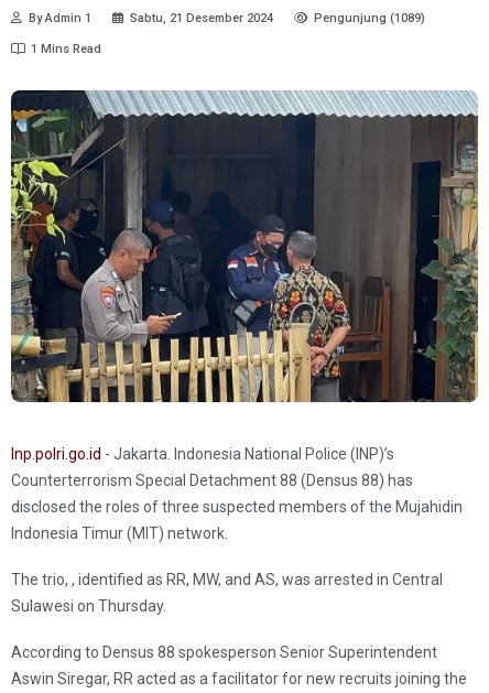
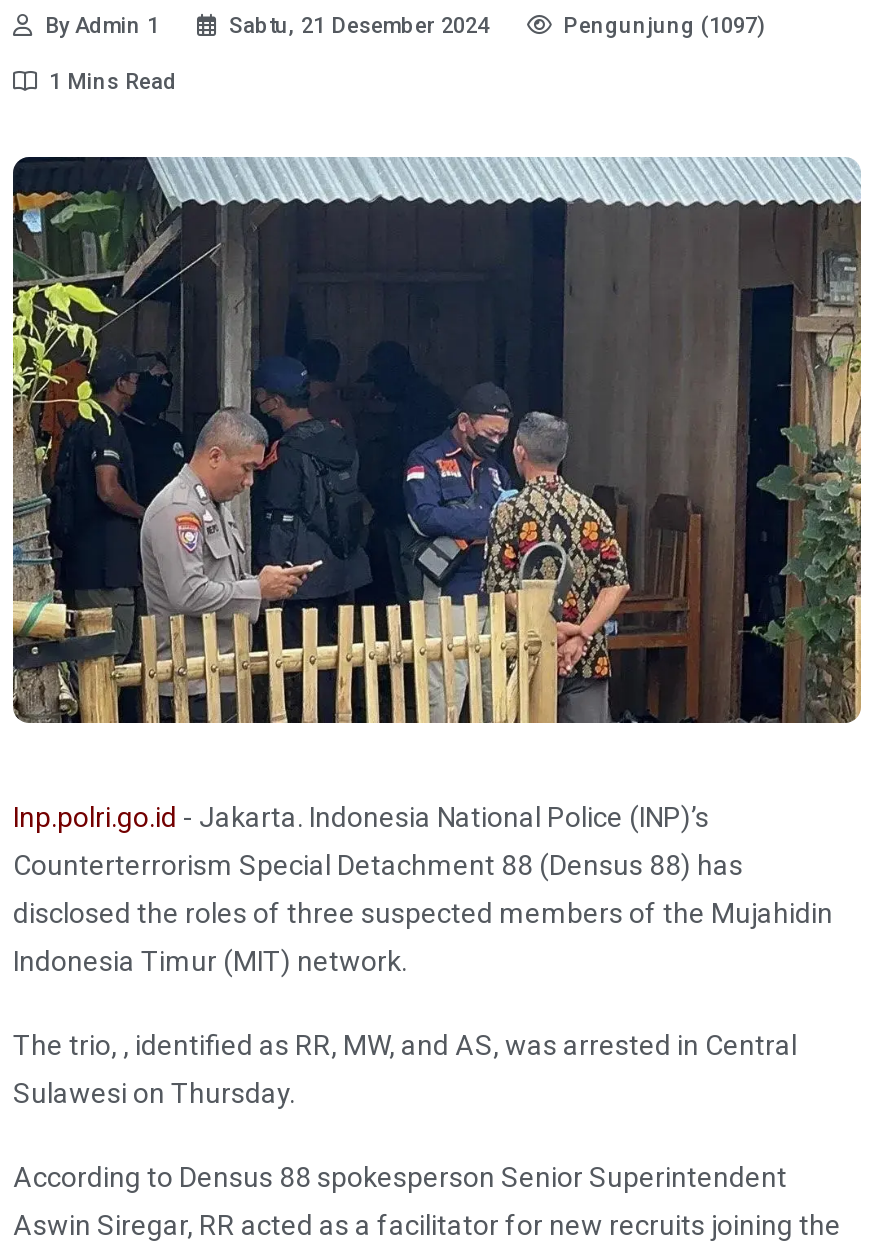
[314,11,425,25] Pengunjung (1089) -> [563,13,765,39] Pengunjung (1097)

